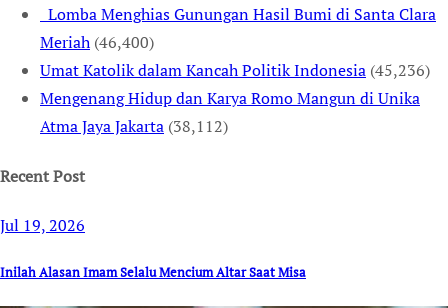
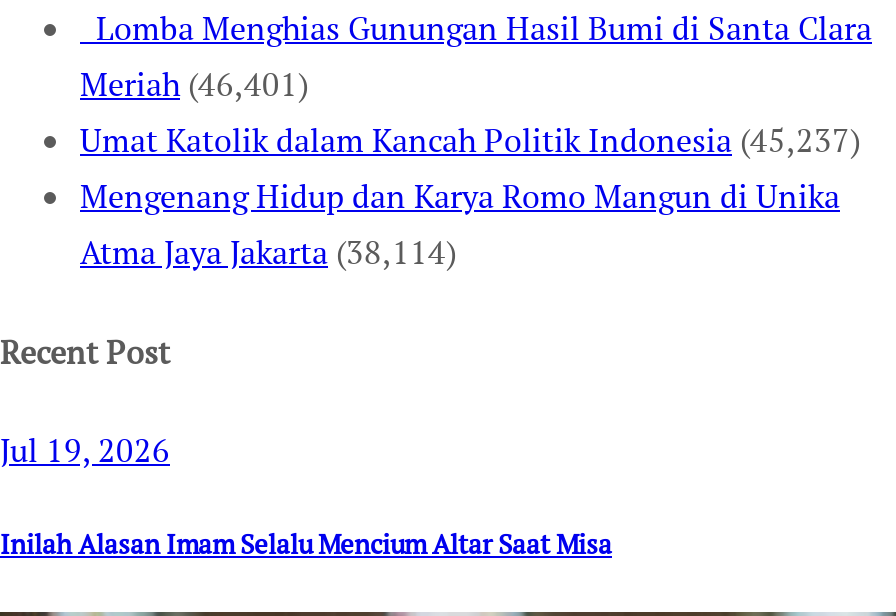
[40,31,154,53] Meriah (46,400) -> [80,63,308,107] Meriah (46,401)
[40,59,430,81] Umat Katolik dalam Kancah Politik Indonesia (45,236) -> [80,119,860,163] Umat Katolik dalam Kancah Politik Indonesia (45,237)
[40,115,228,137] Atma Jaya Jakarta (38,112) -> [80,231,456,275] Atma Jaya Jakarta (38,114)

